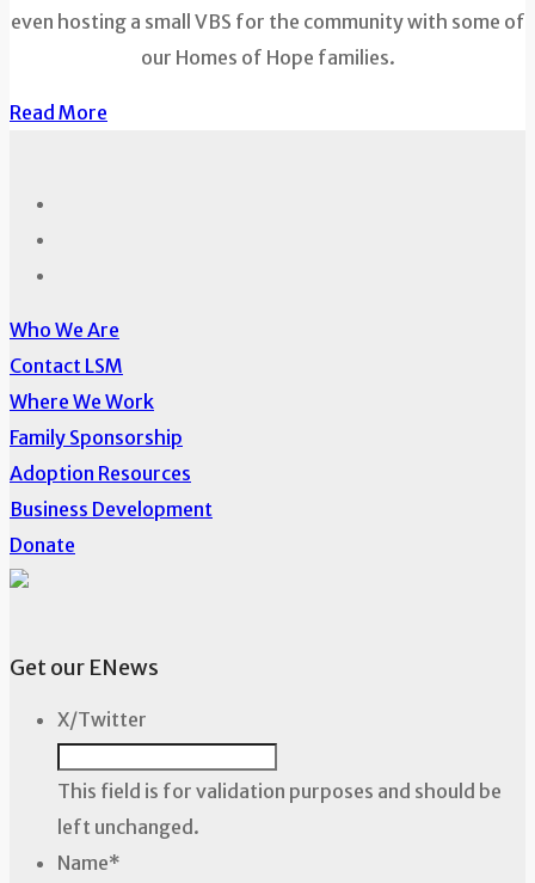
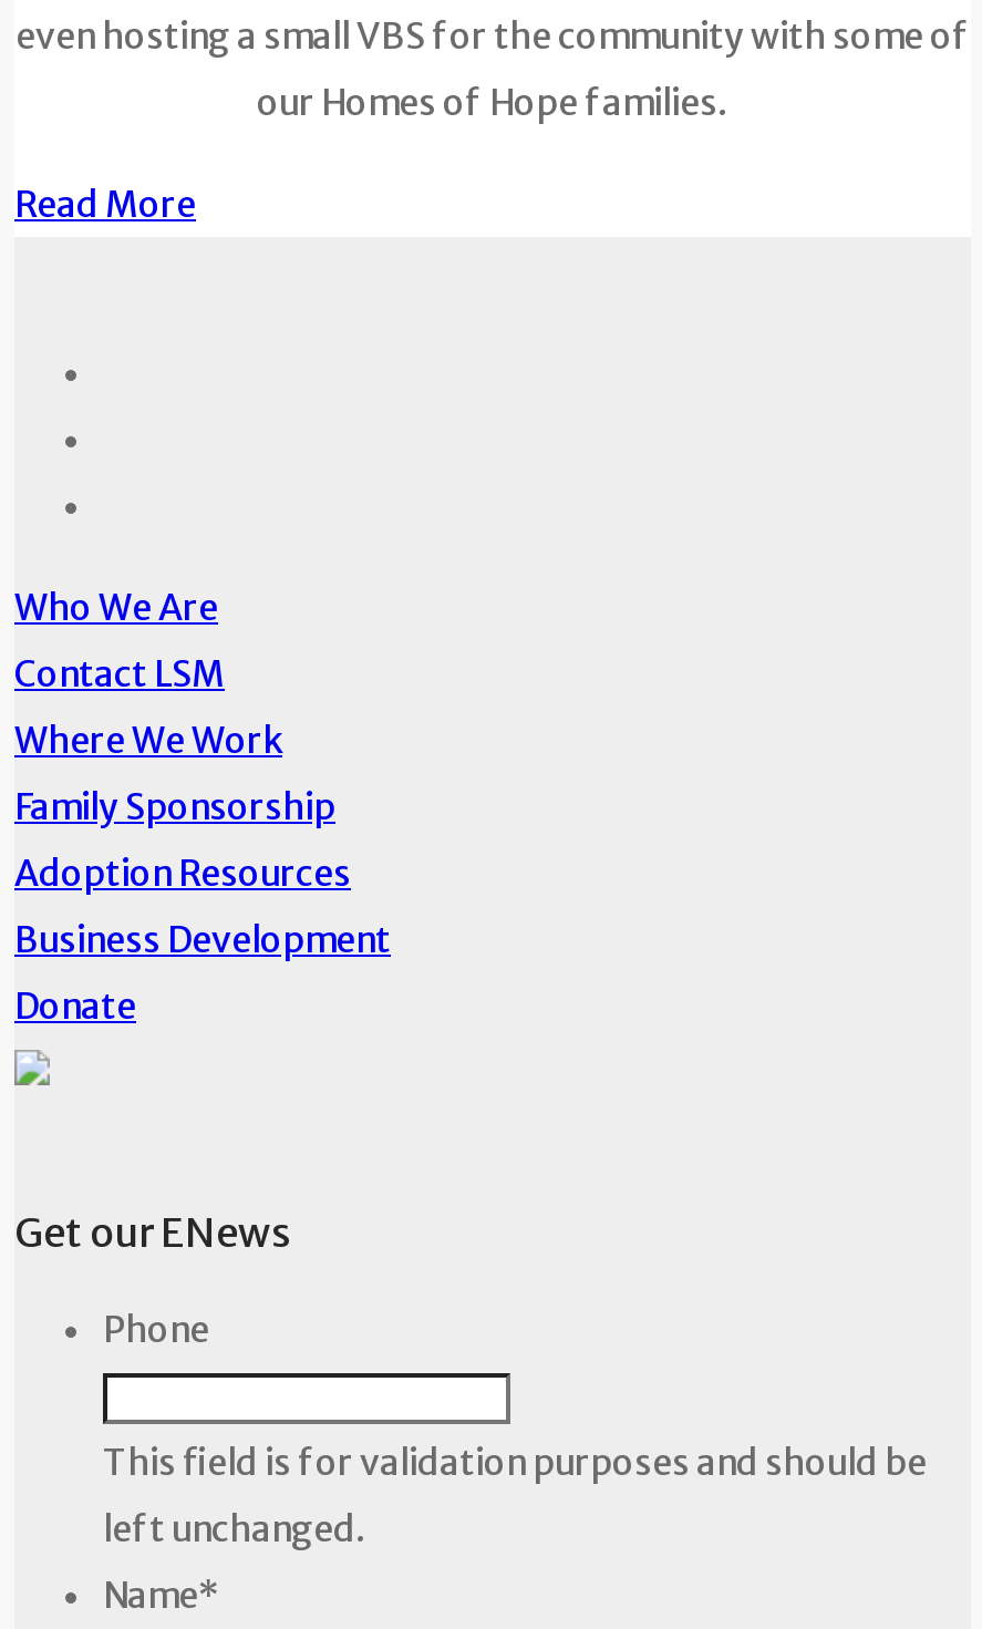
[57,707,147,731] X/Twitter -> [103,1307,209,1351] Phone

